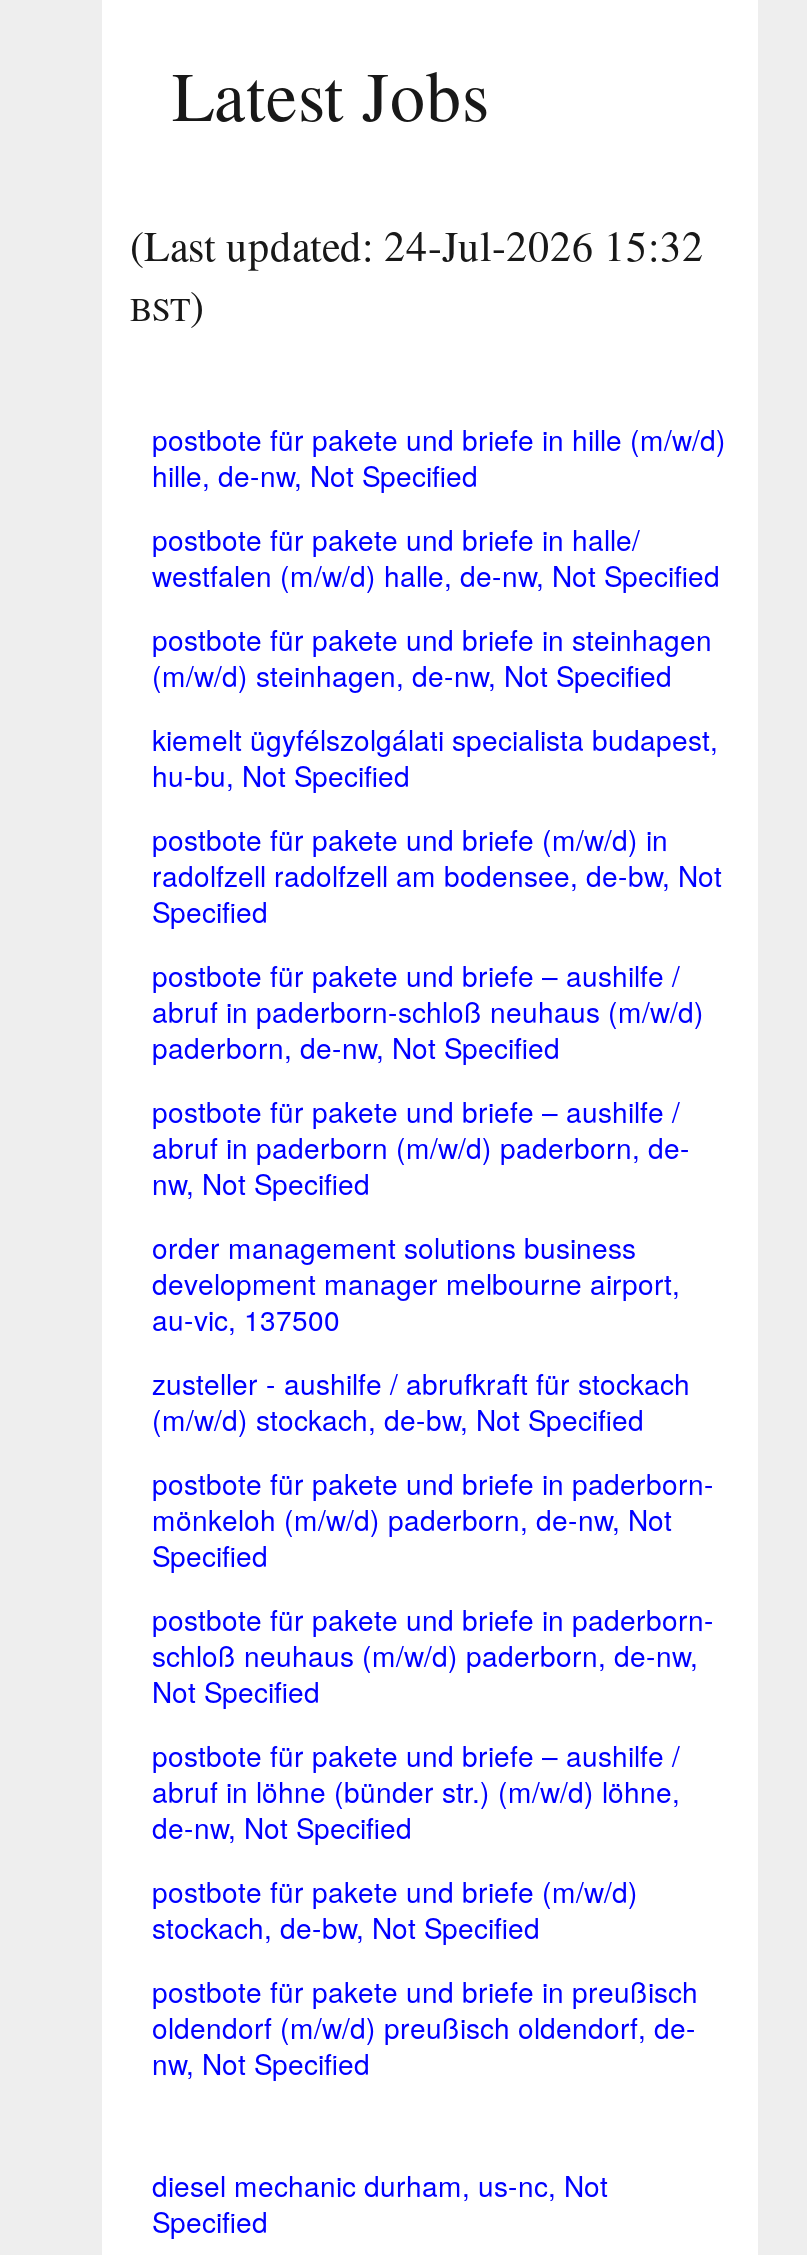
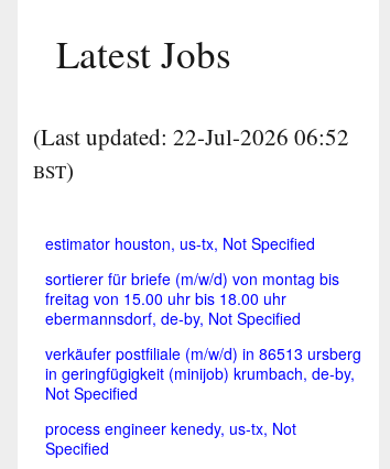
[130,217,704,273] (Last updated: 24-Jul-2026 15:32 -> [33,121,349,152] (Last updated: 22-Jul-2026 06:52
[152,419,726,1675] postbote für pakete und briefe in hille (m/w/d) | hille, de-nw, Not Specified | postbote für pakete und briefe in halle/ | westfalen (m/w/d) halle, de-nw, Not Specified | postbote für pakete und briefe in steinhagen | (m/w/d) steinhagen, de-nw, Not Specified | kiemelt ügyfélszolgálati specialista budapest, | hu-bu, Not Specified | postbote für pakete und briefe (m/w/d) in | radolfzell radolfzell am bodensee, de-bw, Not | Specified | postbote für pakete und briefe – aushilfe / | abruf in paderborn-schloß neuhaus (m/w/d) | paderborn, de-nw, Not Specified | postbote für pakete und briefe – aushilfe / | abruf in paderborn (m/w/d) paderborn, de- | nw, Not Specified | order management solutions business | development manager melbourne airport, | au-vic, 137500 | zusteller - aushilfe / abrufkraft für stockach | (m/w/d) stockach, de-bw, Not Specified | postbote für pakete und briefe in paderborn- | mönkeloh (m/w/d) paderborn, de-nw, Not | Specified | postbote für pakete und briefe in paderborn- | schloß neuhaus (m/w/d) paderborn, de-nw, -> [45,233,361,384] estimator houston, us-tx, Not Specified | sortierer für briefe (m/w/d) von montag bis | freitag von 15.00 uhr bis 18.00 uhr | ebermannsdorf, de-by, Not Specified | verkäufer postfiliale (m/w/d) in 86513 ursberg | in geringfügigkeit (minijob) krumbach, de-by,
[152,1735,698,2205] postbote für pakete und briefe – aushilfe / | abruf in löhne (bünder str.) (m/w/d) löhne, | de-nw, Not Specified | postbote für pakete und briefe (m/w/d) | stockach, de-bw, Not Specified | postbote für pakete und briefe in preußisch | oldendorf (m/w/d) preußisch oldendorf, de- | nw, Not Specified | diesel mechanic durham, us-nc, Not -> [45,417,296,439] process engineer kenedy, us-tx, Not

